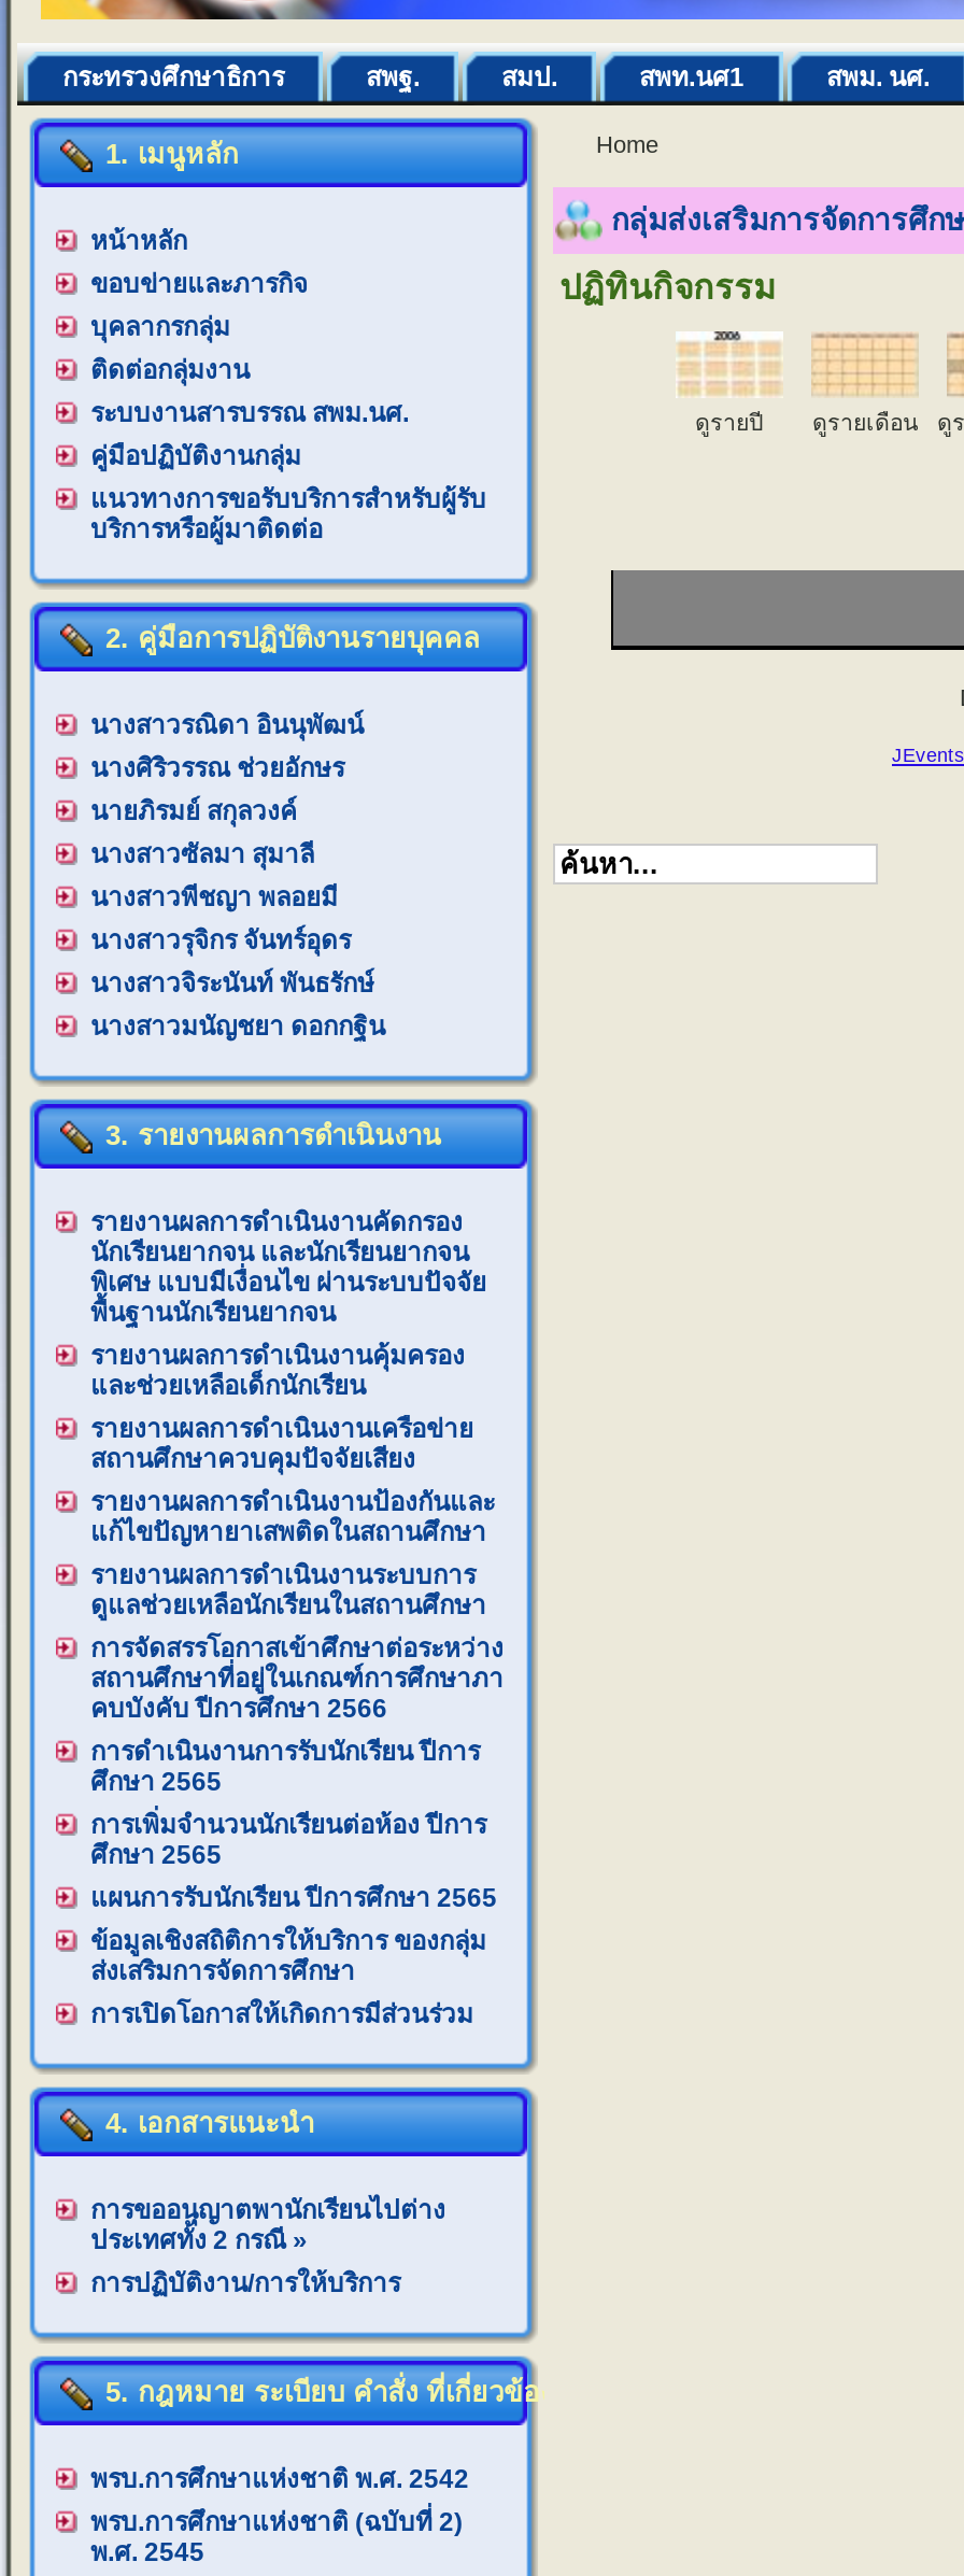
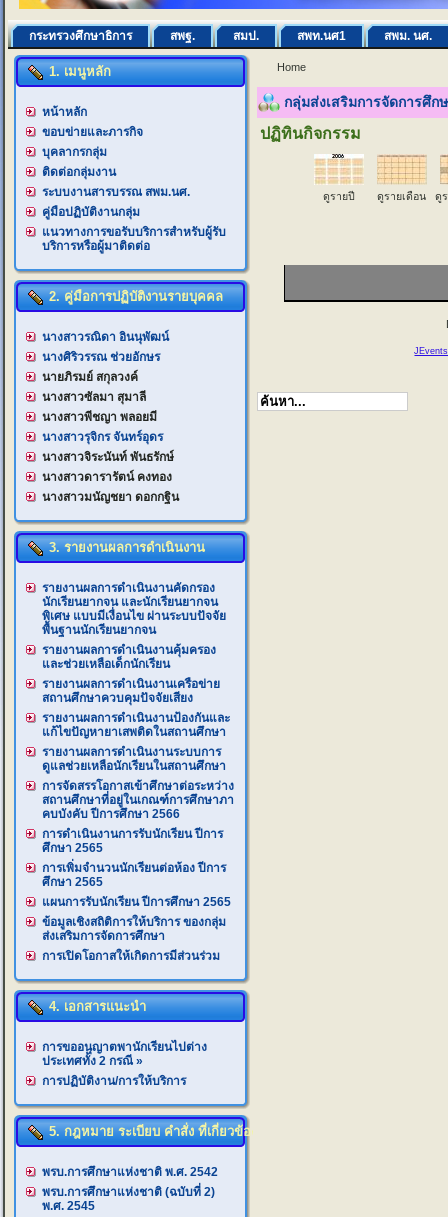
none -> [42,470,172,484] นางสาวดารารัตน์ คงทอง

